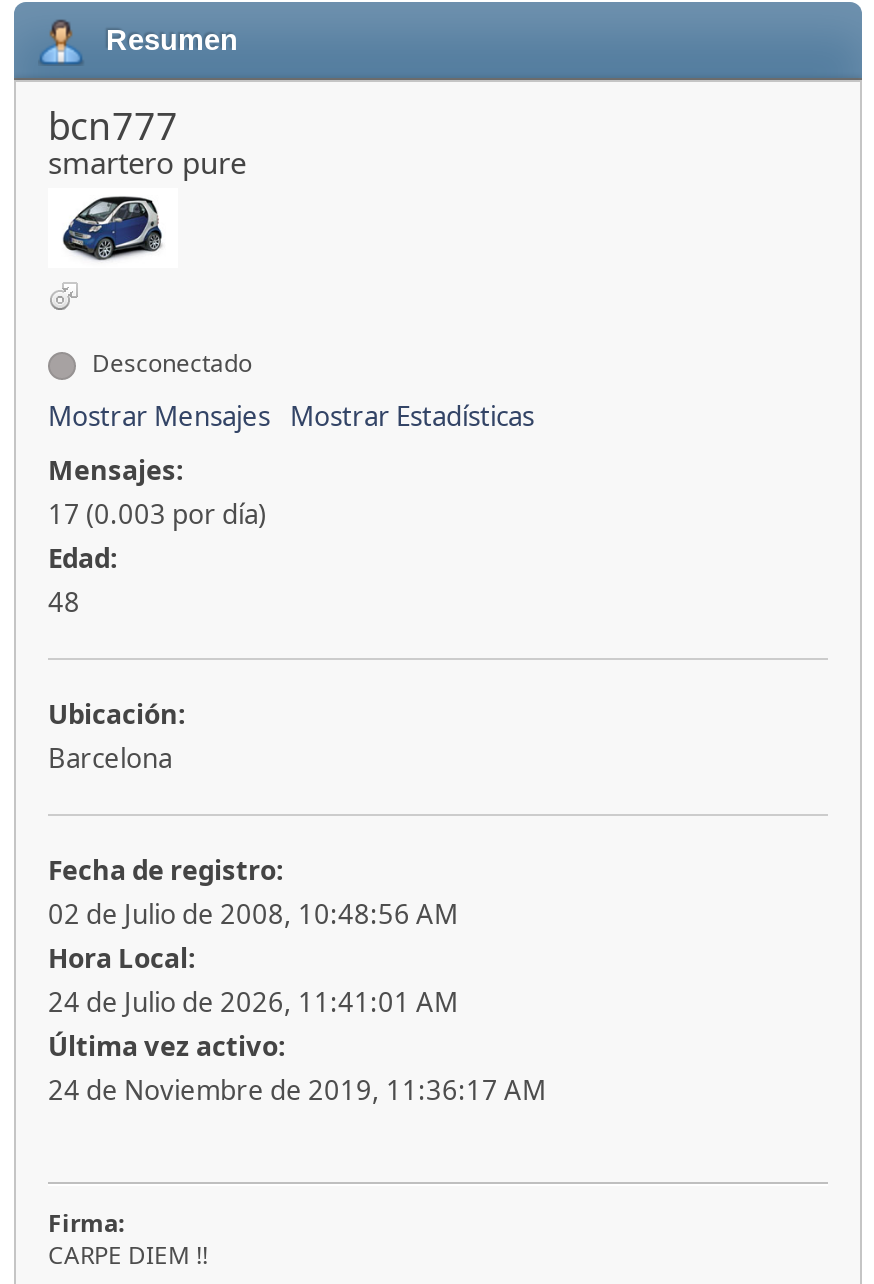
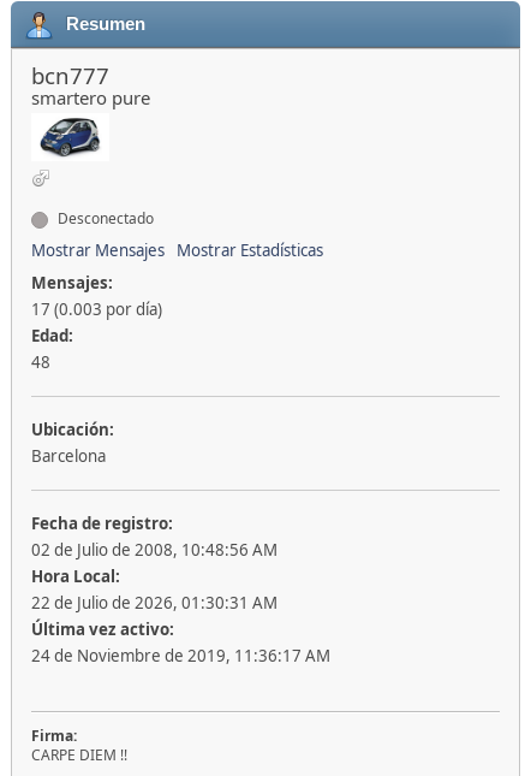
[48,985,458,1021] 24 de Julio de 2026, 11:41:01 AM -> [31,592,278,614] 22 de Julio de 2026, 01:30:31 AM

